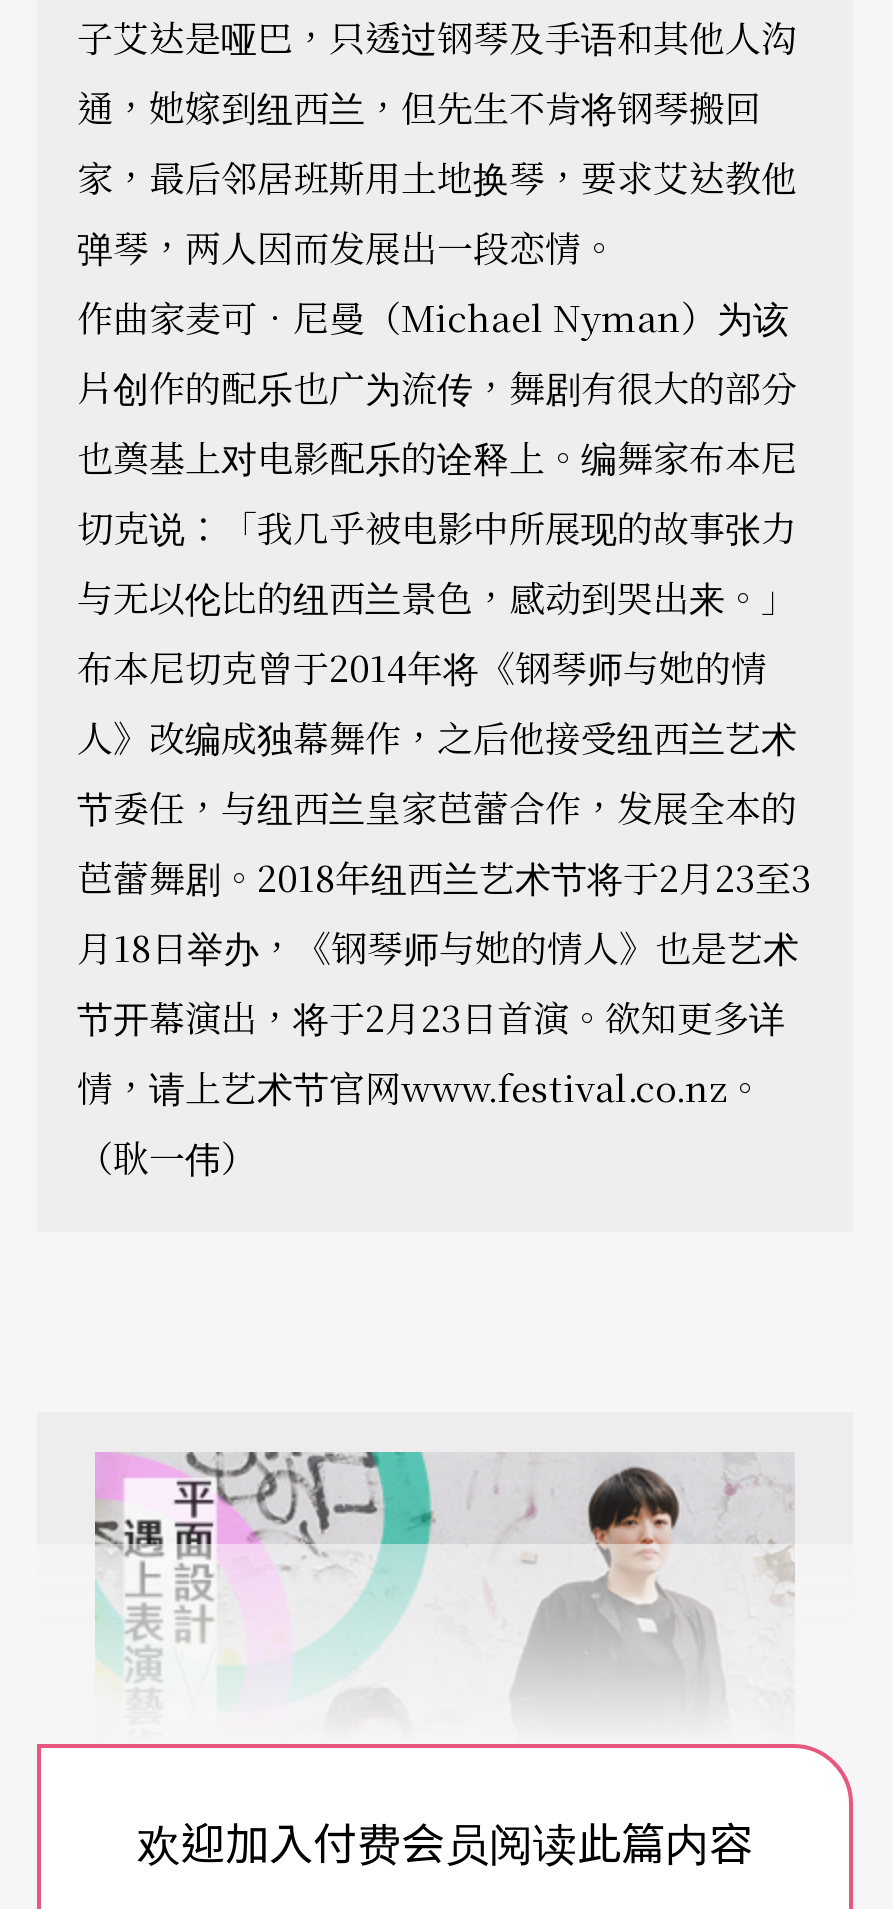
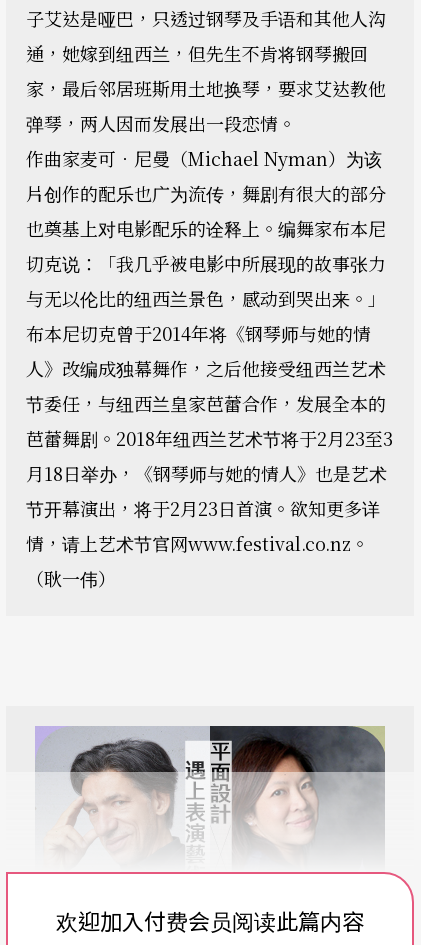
[93,1450,795,1702] [image] -> [35,725,385,845] [image]

